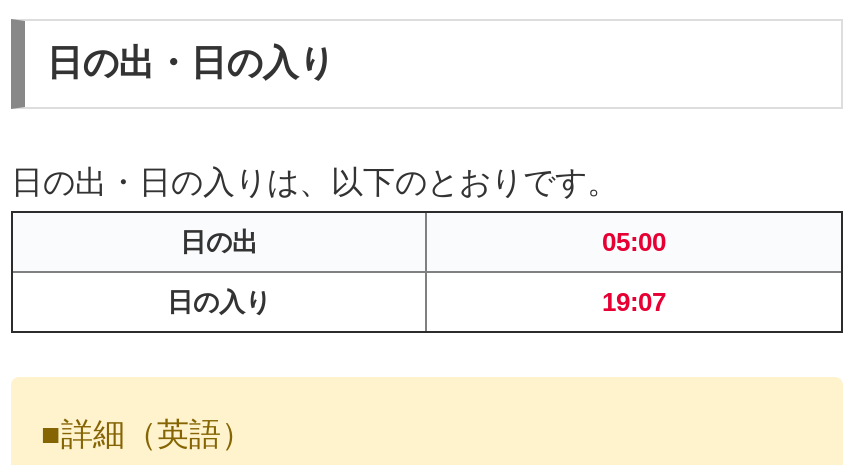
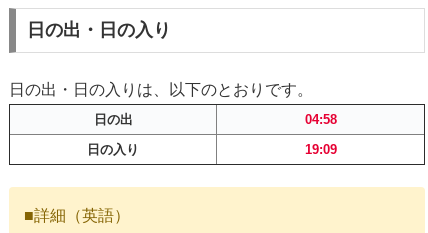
[602,227,666,257] 05:00 -> [304,112,336,127] 04:58
[602,287,666,317] 19:07 -> [304,142,336,157] 19:09

